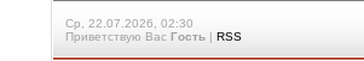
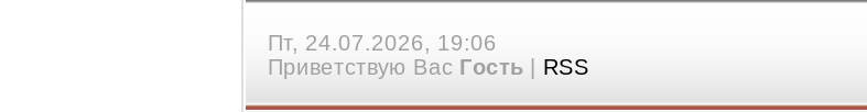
[65,17,193,30] Ср, 22.07.2026, 02:30 -> [268,31,497,55] Пт, 24.07.2026, 19:06

